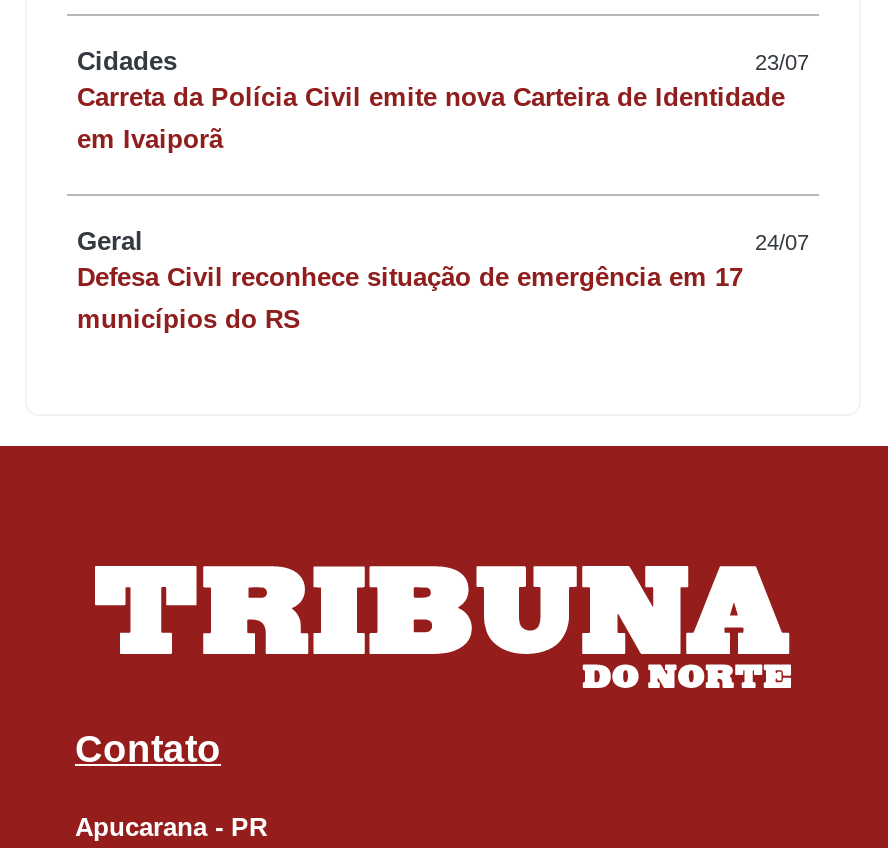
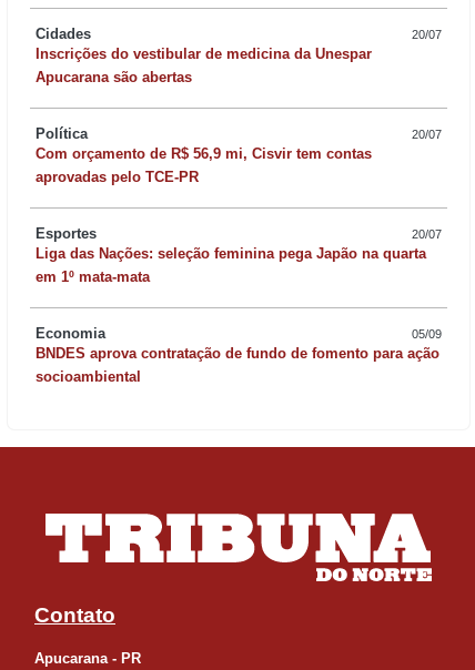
[77,50,809,335] 23/07 | Carreta da Polícia Civil emite nova Carteira de Identidade | em Ivaiporã | Geral | 24/07 | Defesa Civil reconhece situação de emergência em 17 | municípios do RS -> [36,28,442,385] 20/07 | Inscrições do vestibular de medicina da Unespar | Apucarana são abertas | Política | 20/07 | Com orçamento de R$ 56,9 mi, Cisvir tem contas | aprovadas pelo TCE-PR | Esportes | 20/07 | Liga das Nações: seleção feminina pega Japão na quarta | em 1º mata-mata | Economia | 05/09 | BNDES aprova contratação de fundo de fomento para ação | socioambiental

